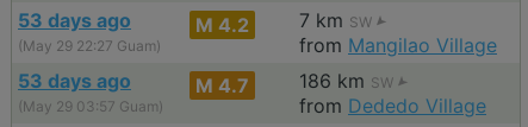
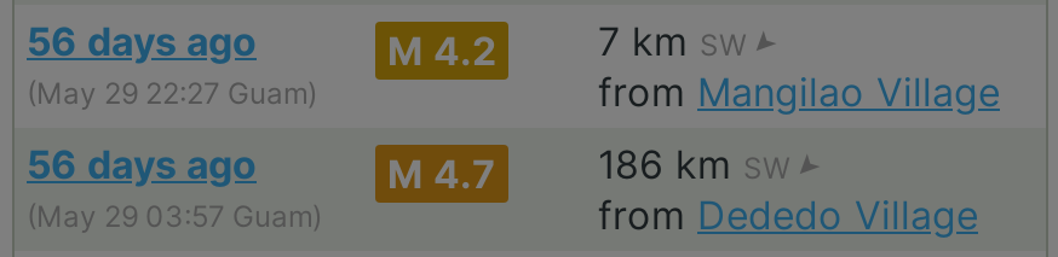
[18,9,131,33] 53 days ago -> [27,18,257,66] 56 days ago
[18,69,131,93] 53 days ago -> [27,141,257,189] 56 days ago

